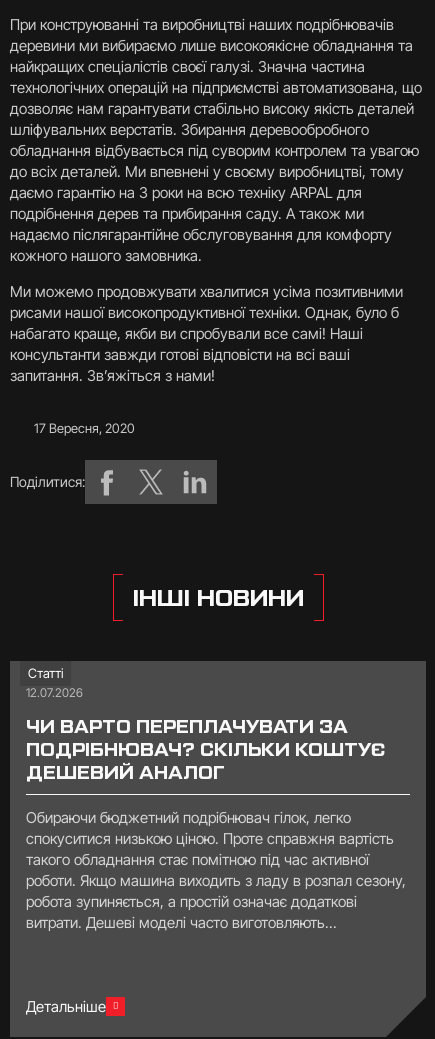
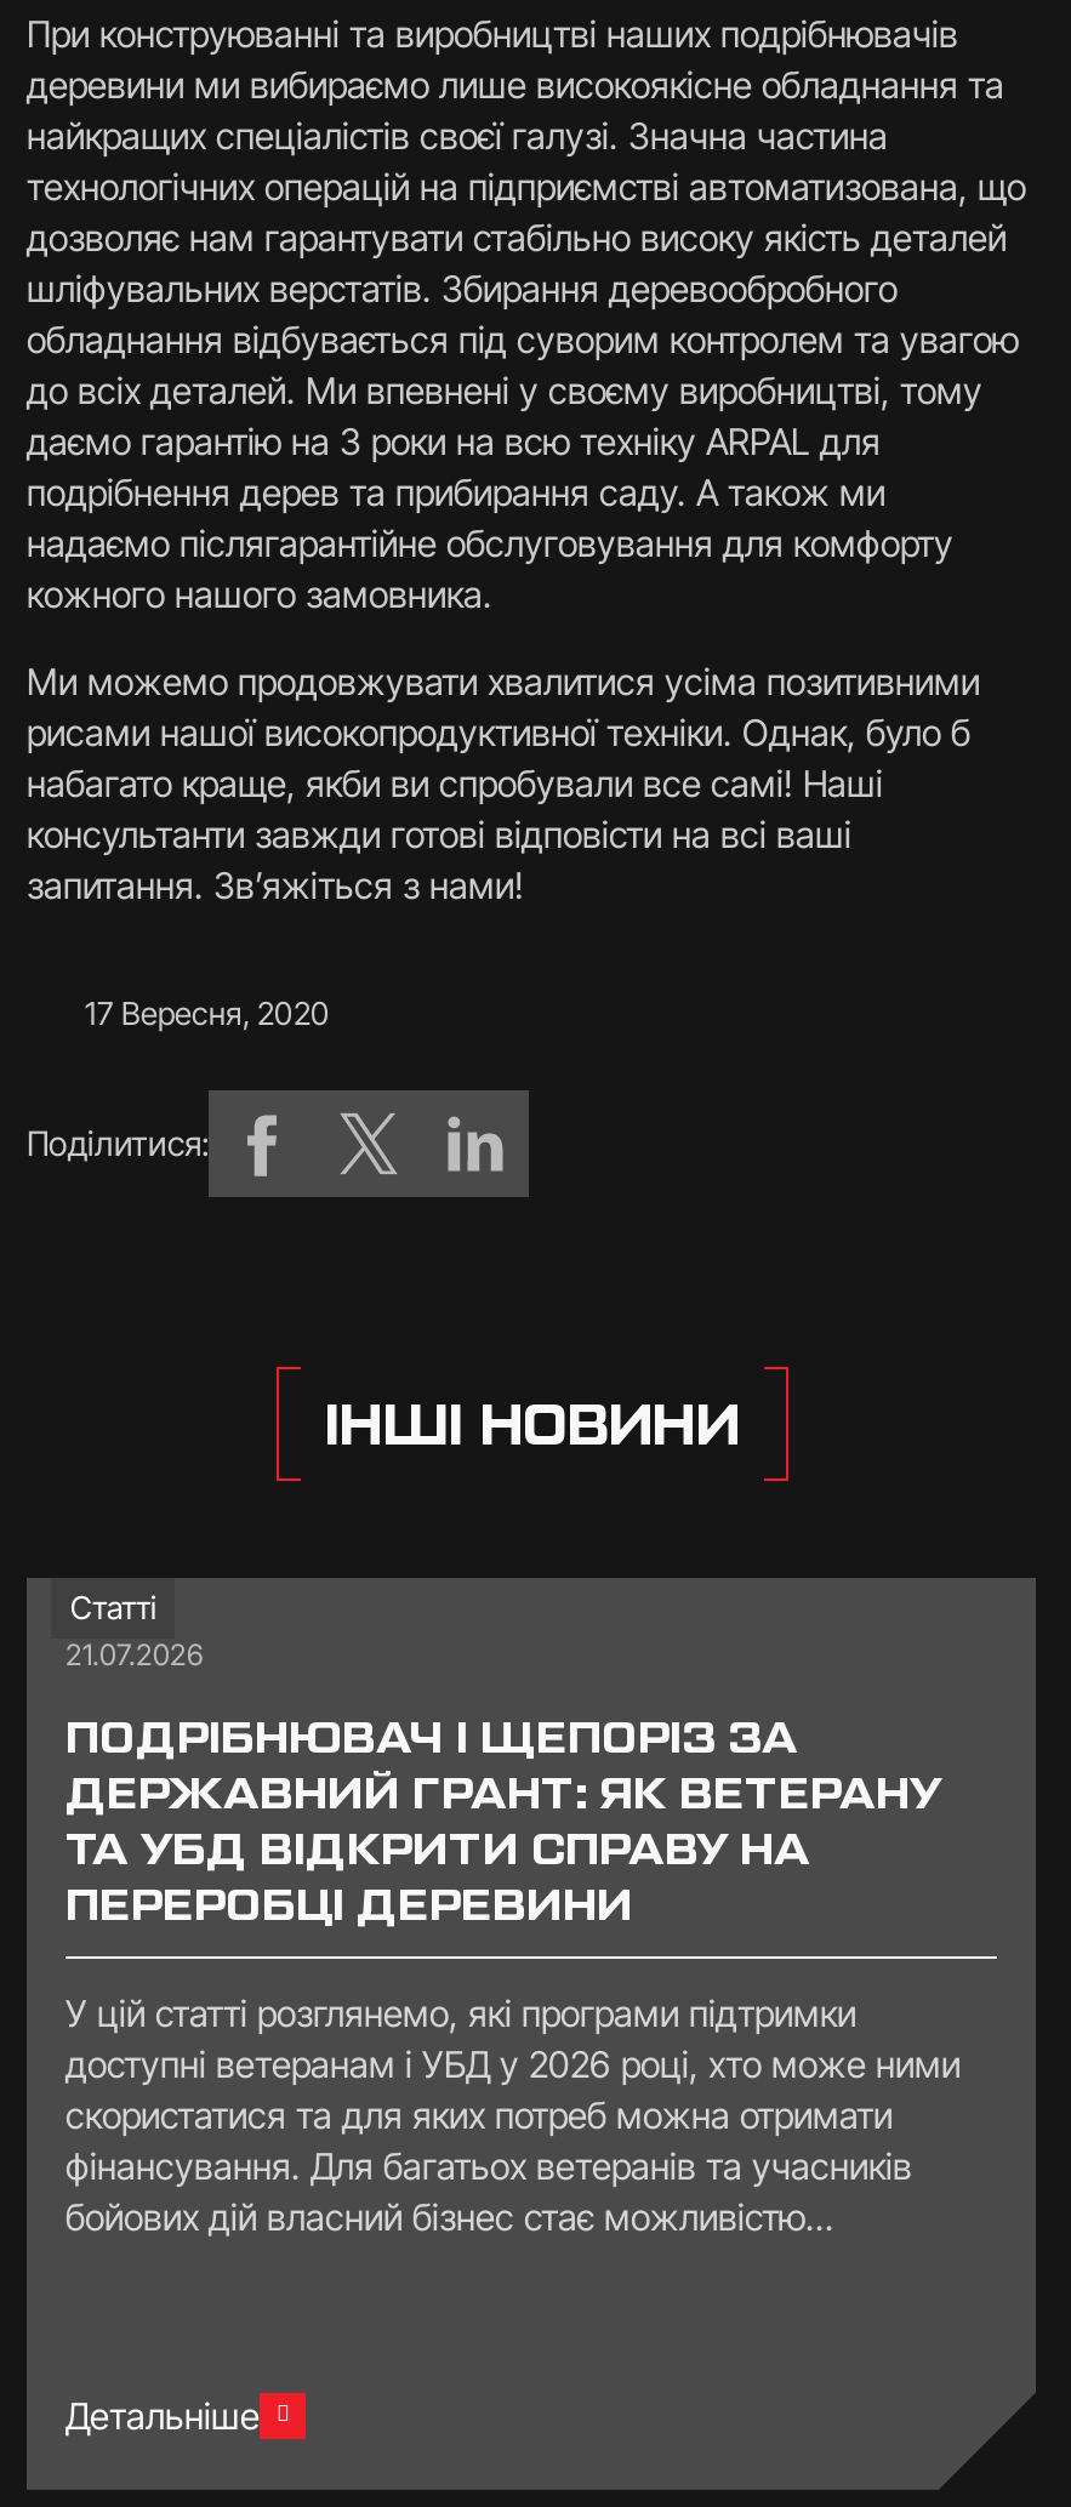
[26,685,83,700] 12.07.2026 -> [65,1636,204,1672] 21.07.2026
[26,714,385,782] ЧИ ВАРТО ПЕРЕПЛАЧУВАТИ ЗА | ПОДРІБНЮВАЧ? СКІЛЬКИ КОШТУЄ | ДЕШЕВИЙ АНАЛОГ -> [65,1706,941,1927] ПОДРІБНЮВАЧ І ЩЕПОРІЗ ЗА | ДЕРЖАВНИЙ ГРАНТ: ЯК ВЕТЕРАНУ | ТА УБД ВІДКРИТИ СПРАВУ НА | ПЕРЕРОБЦІ ДЕРЕВИНИ
[26,808,406,932] Обираючи бюджетний подрібнювач гілок, легко | спокуситися низькою ціною. Проте справжня вартість | такого обладнання стає помітною під час активної | роботи. Якщо машина виходить з ладу в розпал сезону, | робота зупиняється, а простій означає додаткові | витрати. Дешеві моделі часто виготовляють... -> [65,1990,961,2240] У цій статті розглянемо, які програми підтримки | доступні ветеранам і УБД у 2026 році, хто може ними | скористатися та для яких потреб можна отримати | фінансування. Для багатьох ветеранів та учасників | бойових дій власний бізнес стає можливістю...

